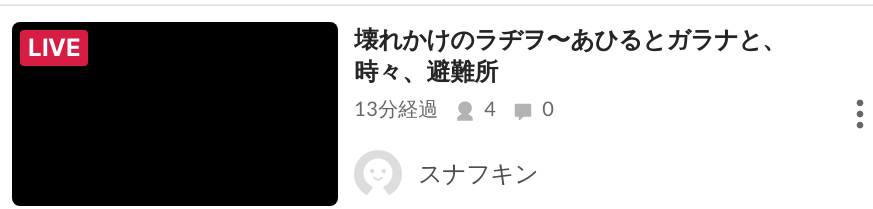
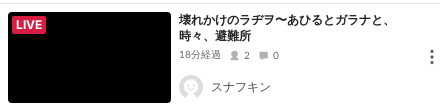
[354,99,438,119] 13分経過 -> [179,50,221,60] 18分経過
[484,100,496,120] 4 -> [244,51,250,61] 2

